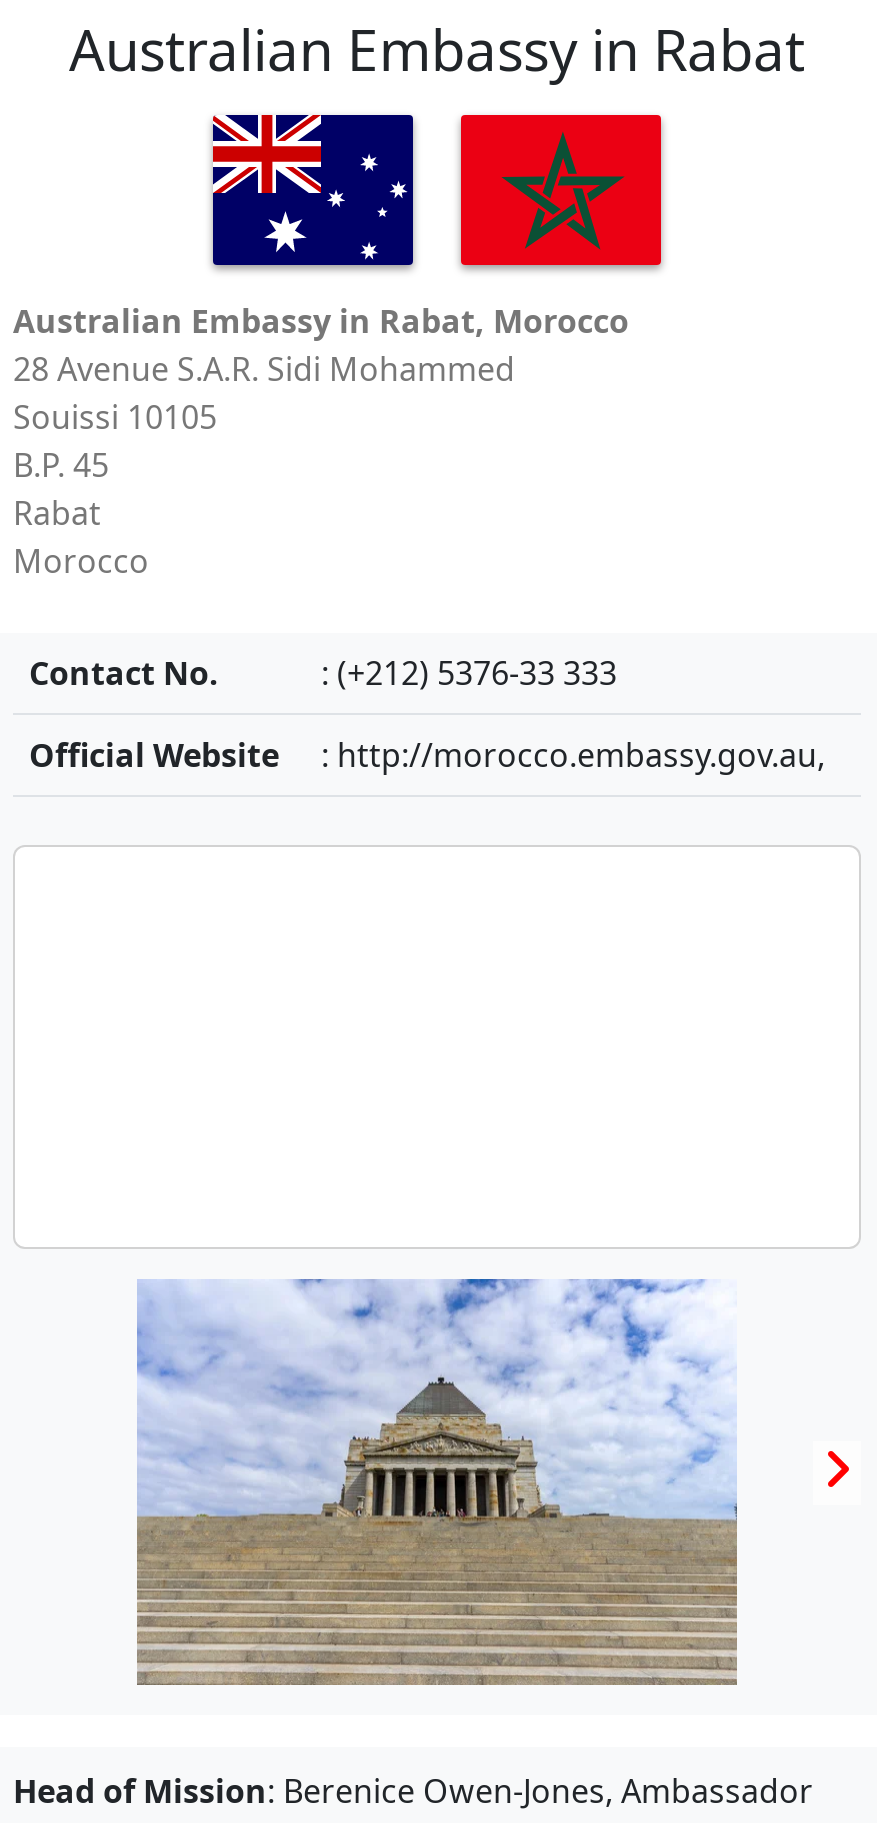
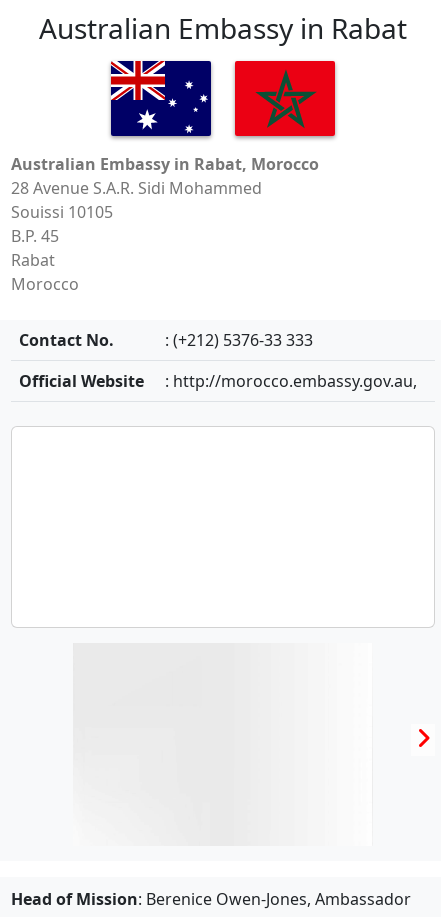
[135,1277,739,1687] [image] -> none

